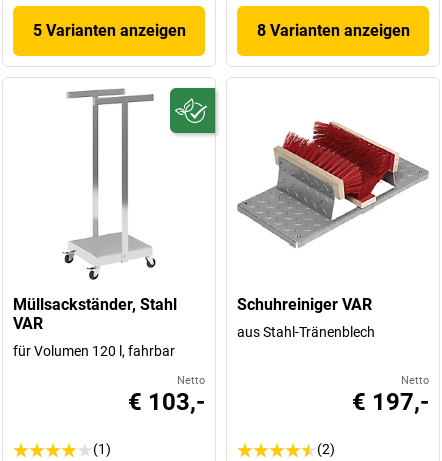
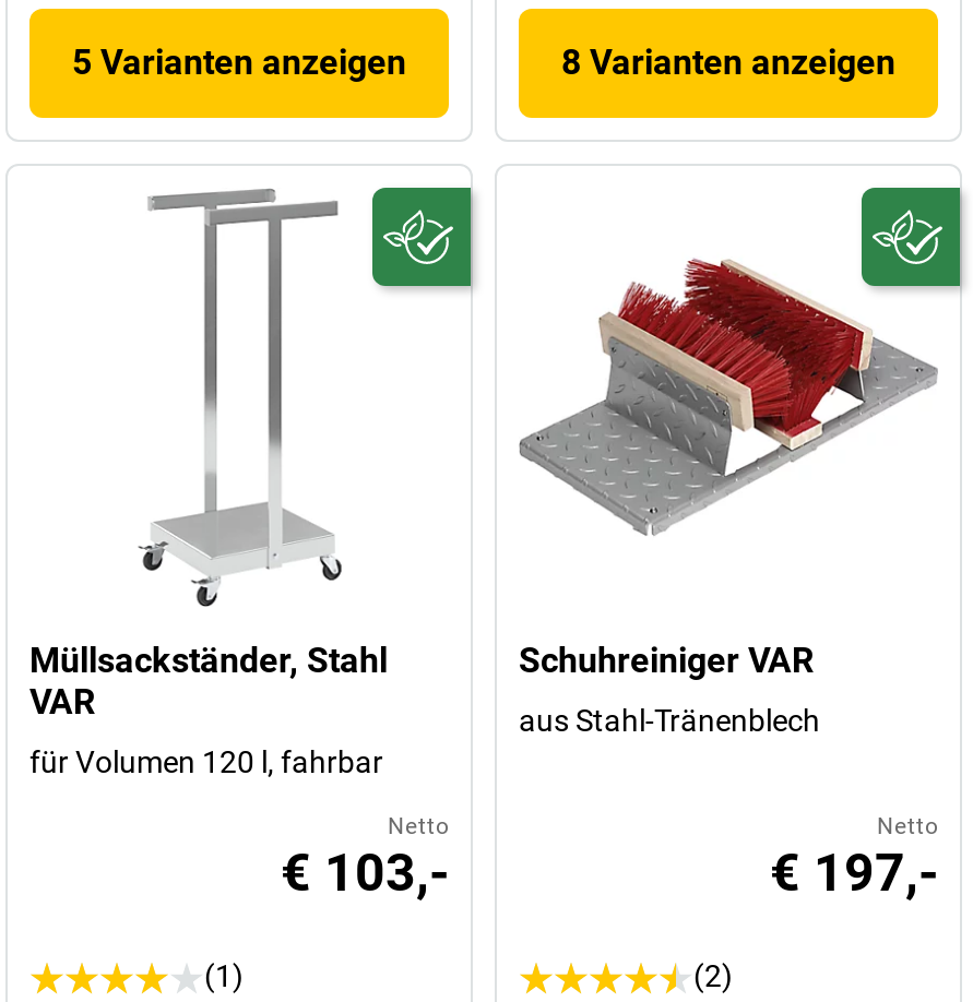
none -> [859,186,964,290] [image]

